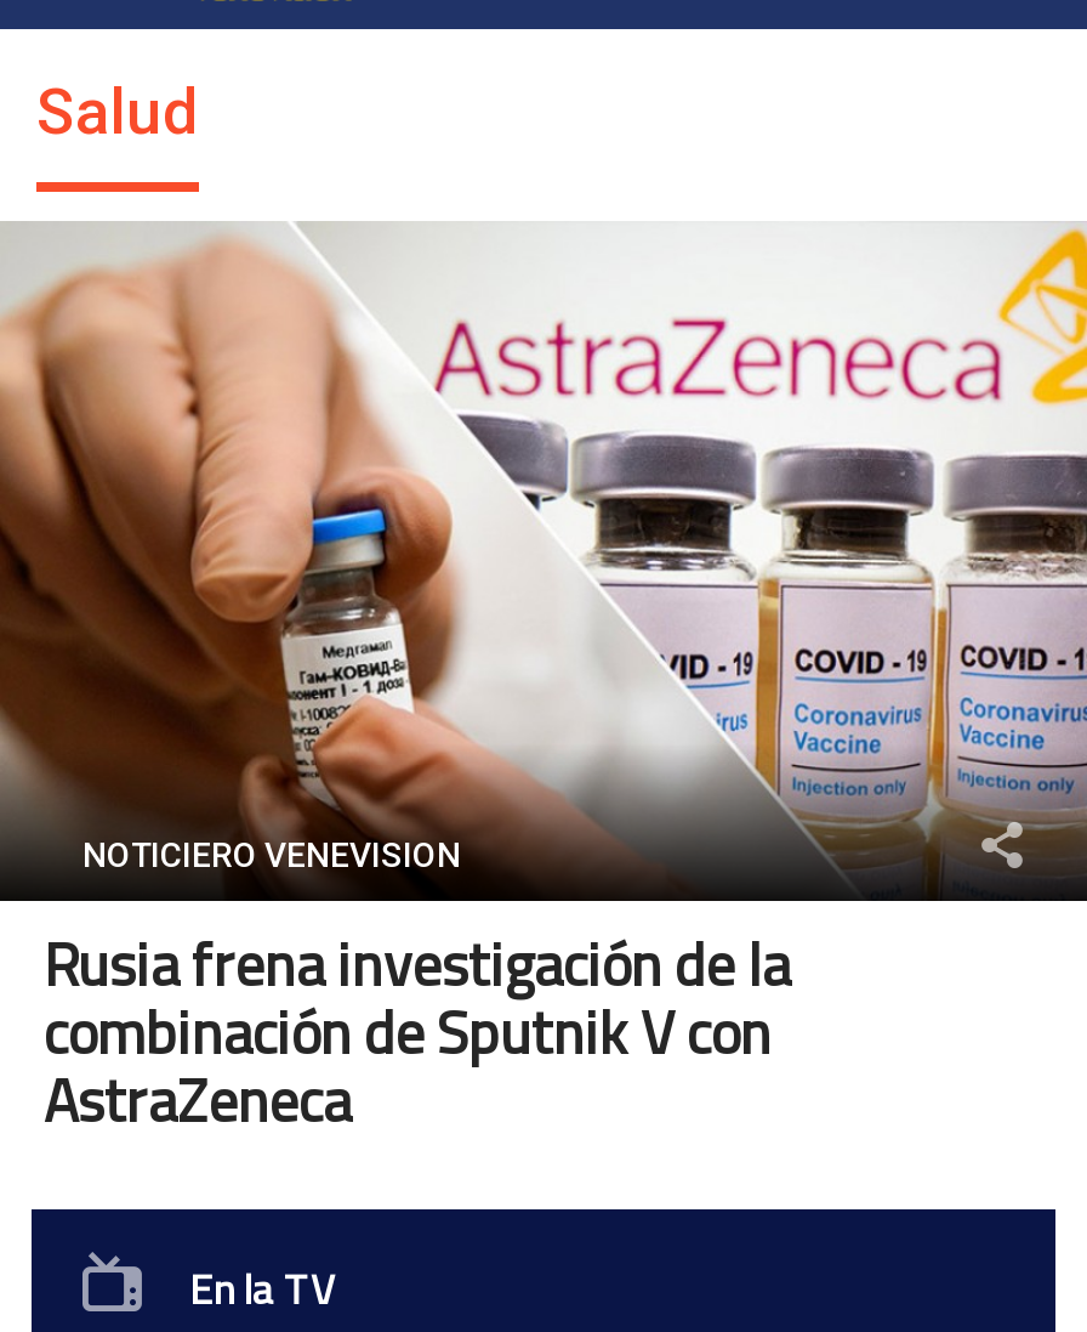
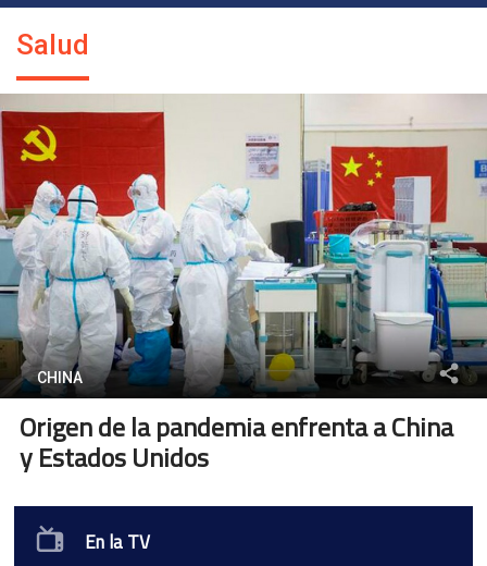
[7,226,1080,884] [image] | NOTICIERO VENEVISION -> [3,94,484,389] [image] | CHINA
[44,920,791,1144] Rusia frena investigación de la | combinación de Sputnik V con | AstraZeneca -> [20,407,453,477] Origen de la pandemia enfrenta a China | y Estados Unidos

